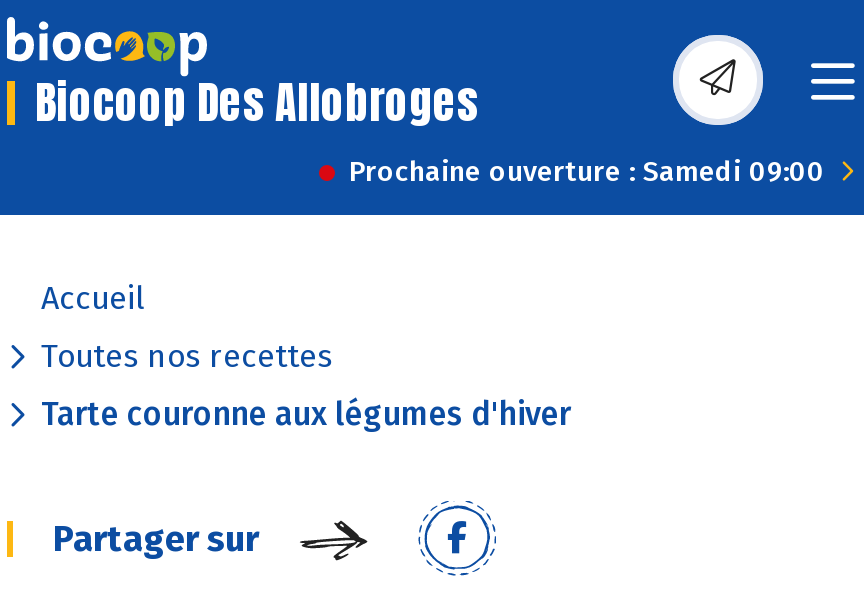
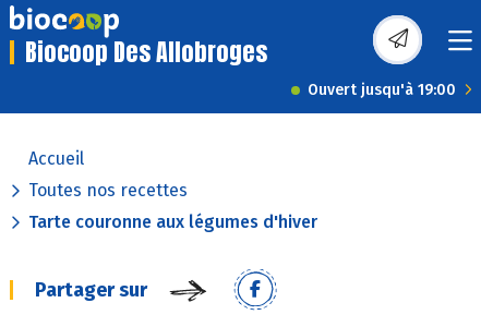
[349,155,825,189] Prochaine ouverture : Samedi 09:00 -> [308,81,456,99] Ouvert jusqu'à 19:00

